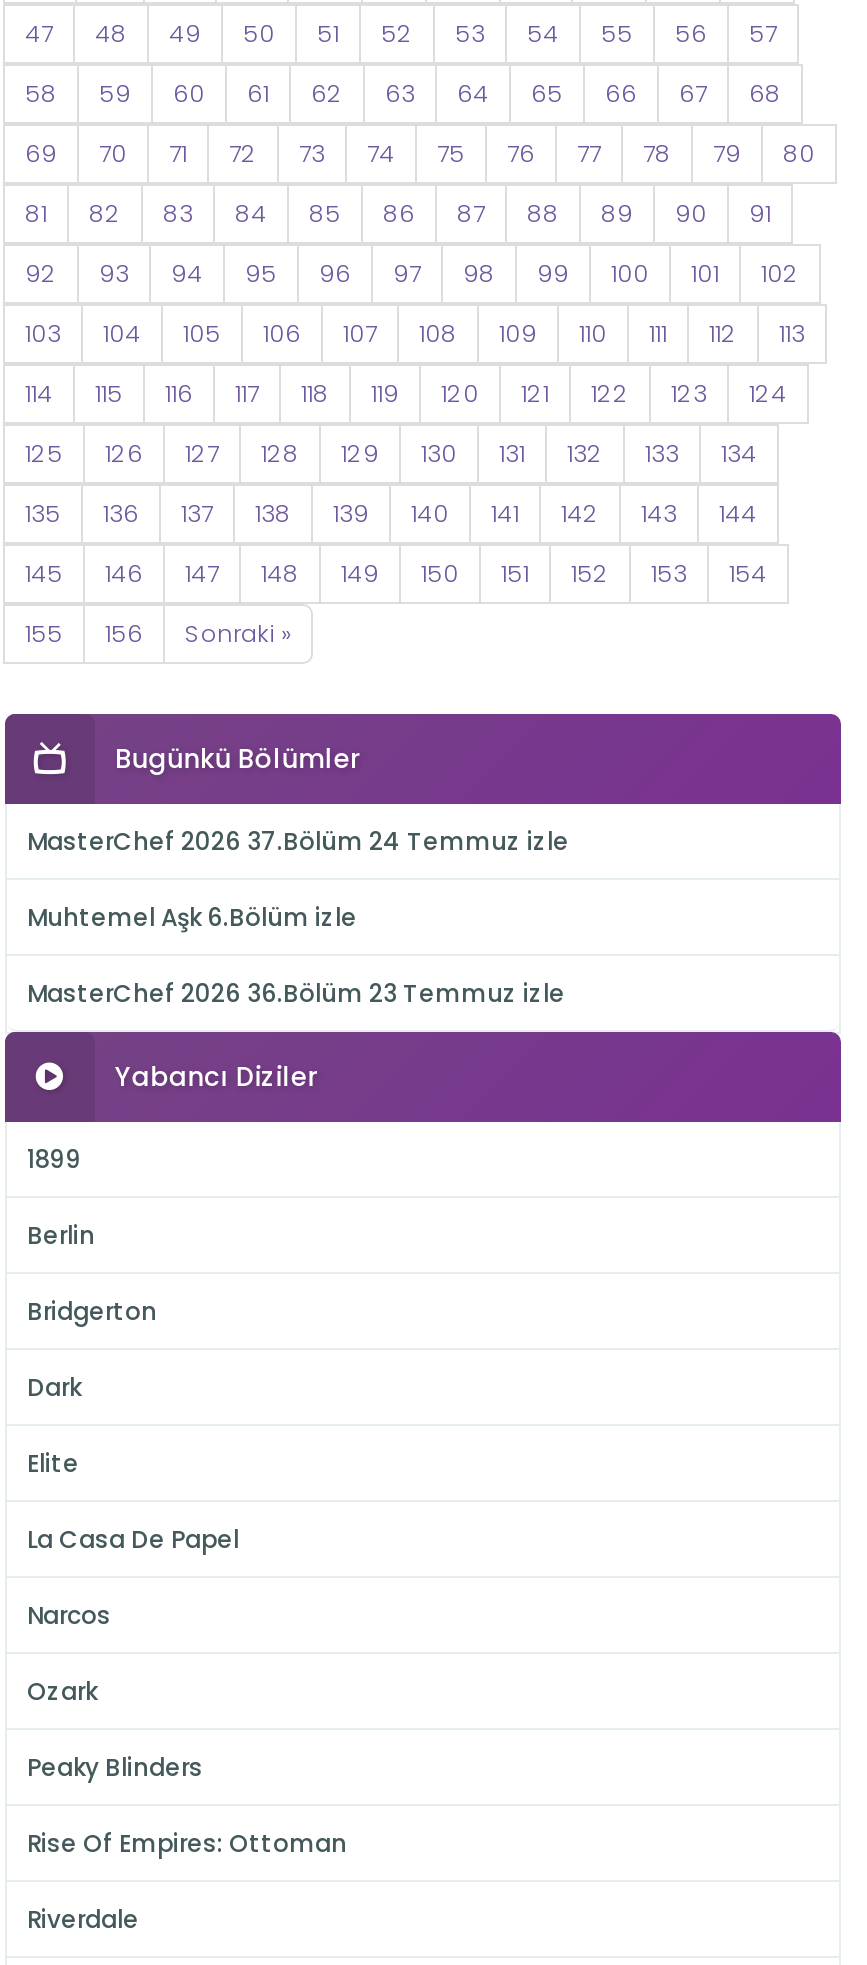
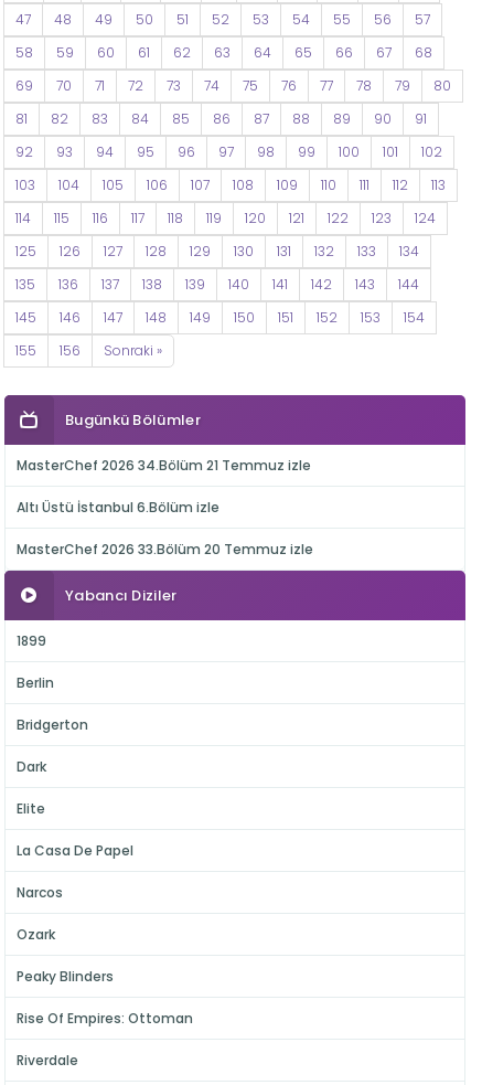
[27,824,569,858] MasterChef 2026 37.Bölüm 24 Temmuz izle -> [17,456,311,475] MasterChef 2026 34.Bölüm 21 Temmuz izle
[27,900,357,934] Muhtemel Aşk 6.Bölüm izle -> [17,498,219,517] Altı Üstü İstanbul 6.Bölüm izle
[27,976,565,1010] MasterChef 2026 36.Bölüm 23 Temmuz izle -> [17,540,313,559] MasterChef 2026 33.Bölüm 20 Temmuz izle

